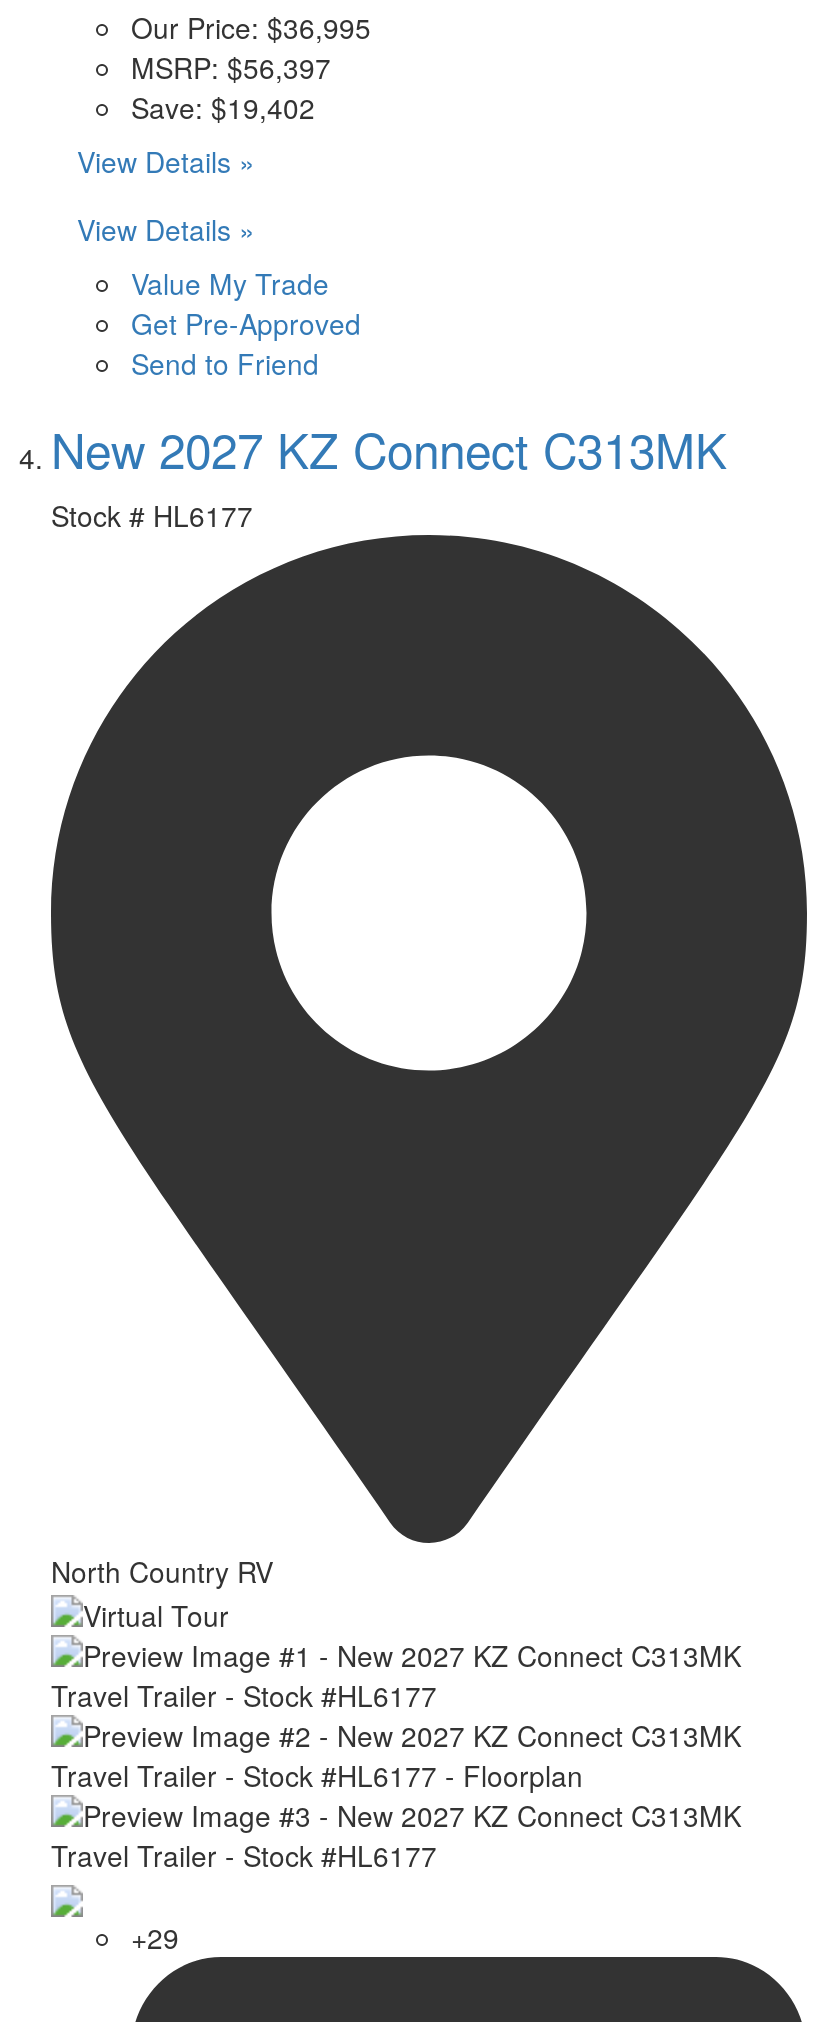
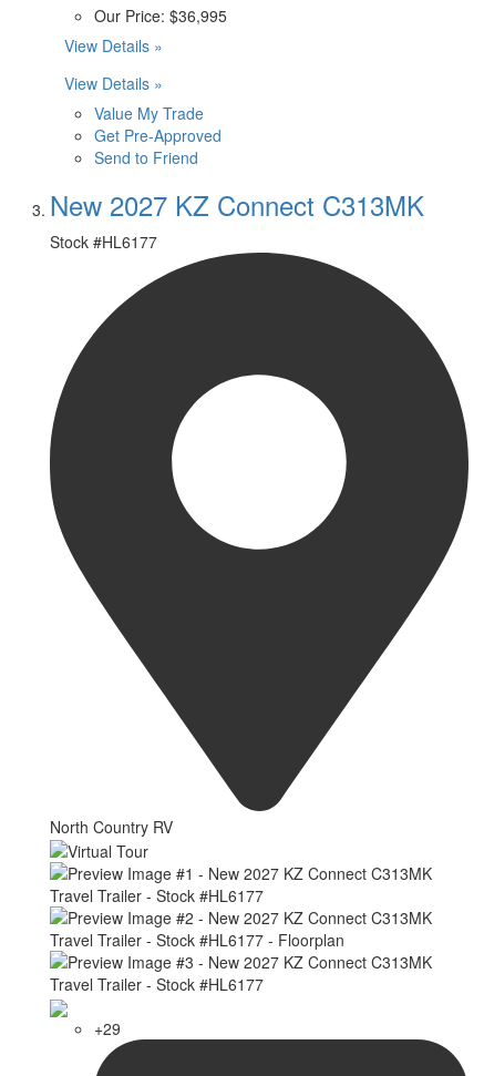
[131,47,331,127] MSRP: $56,397 | Save: $19,402 -> none
[51,495,253,535] Stock # HL6177 -> [50,230,157,252] Stock #HL6177

